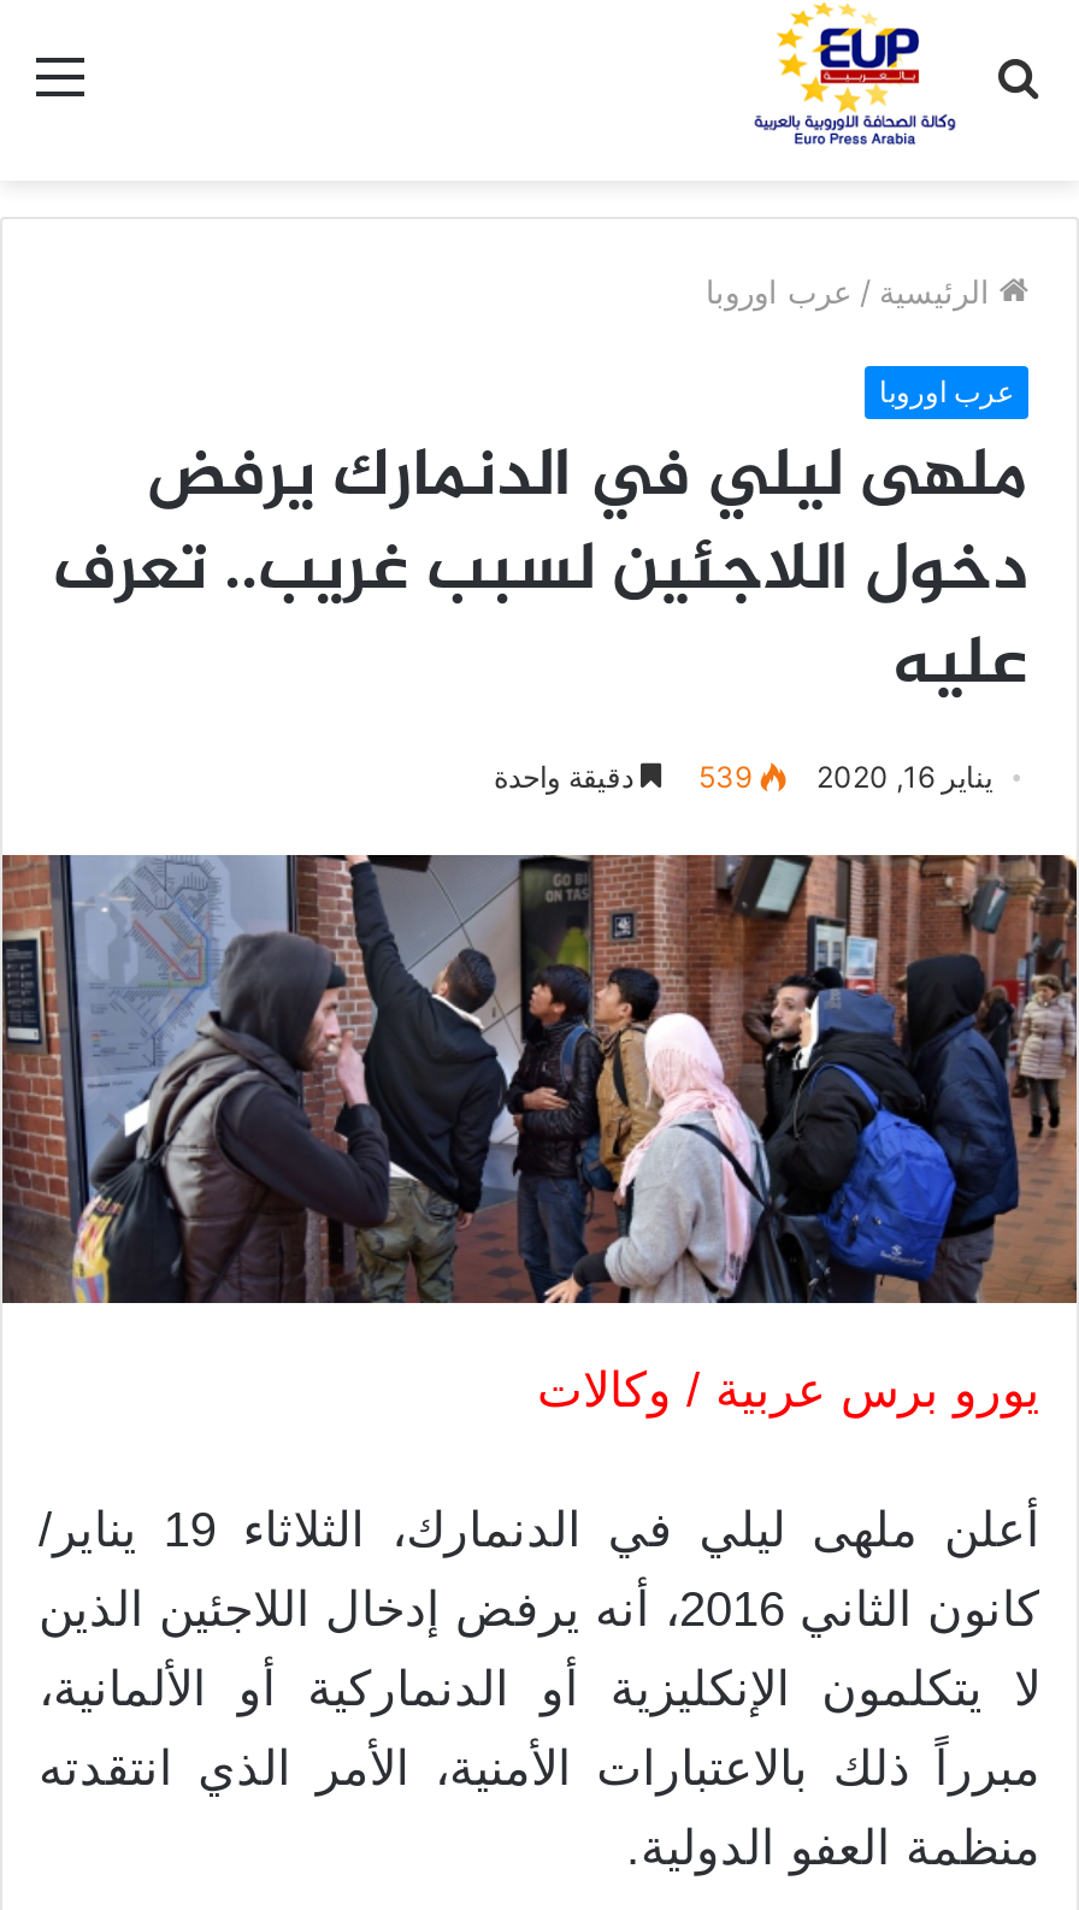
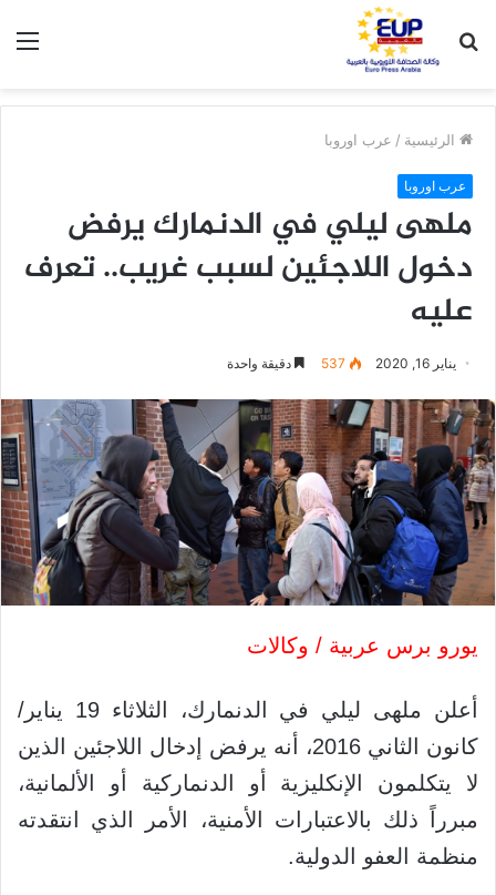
[494,759,751,795] 539 دقيقة واحدة -> [227,355,345,372] 537 دقيقة واحدة

